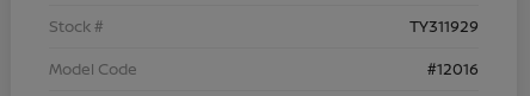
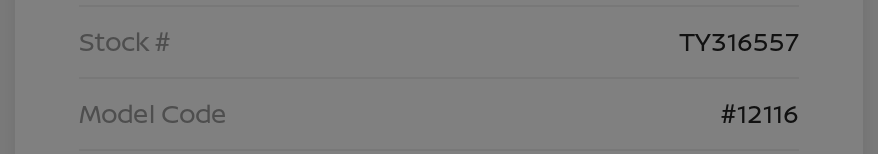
[409,16,479,37] TY311929 -> [679,23,799,59] TY316557
[427,58,479,80] #12016 -> [721,95,799,131] #12116

